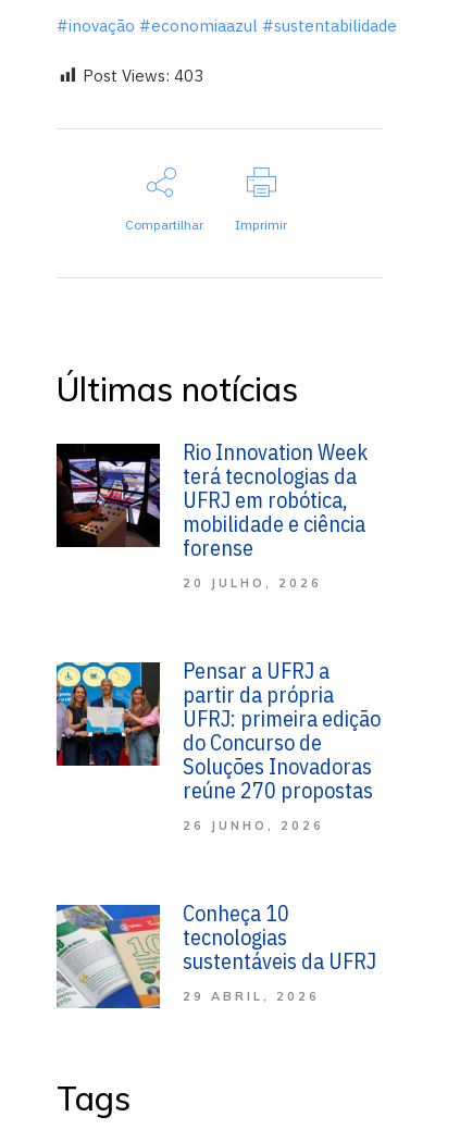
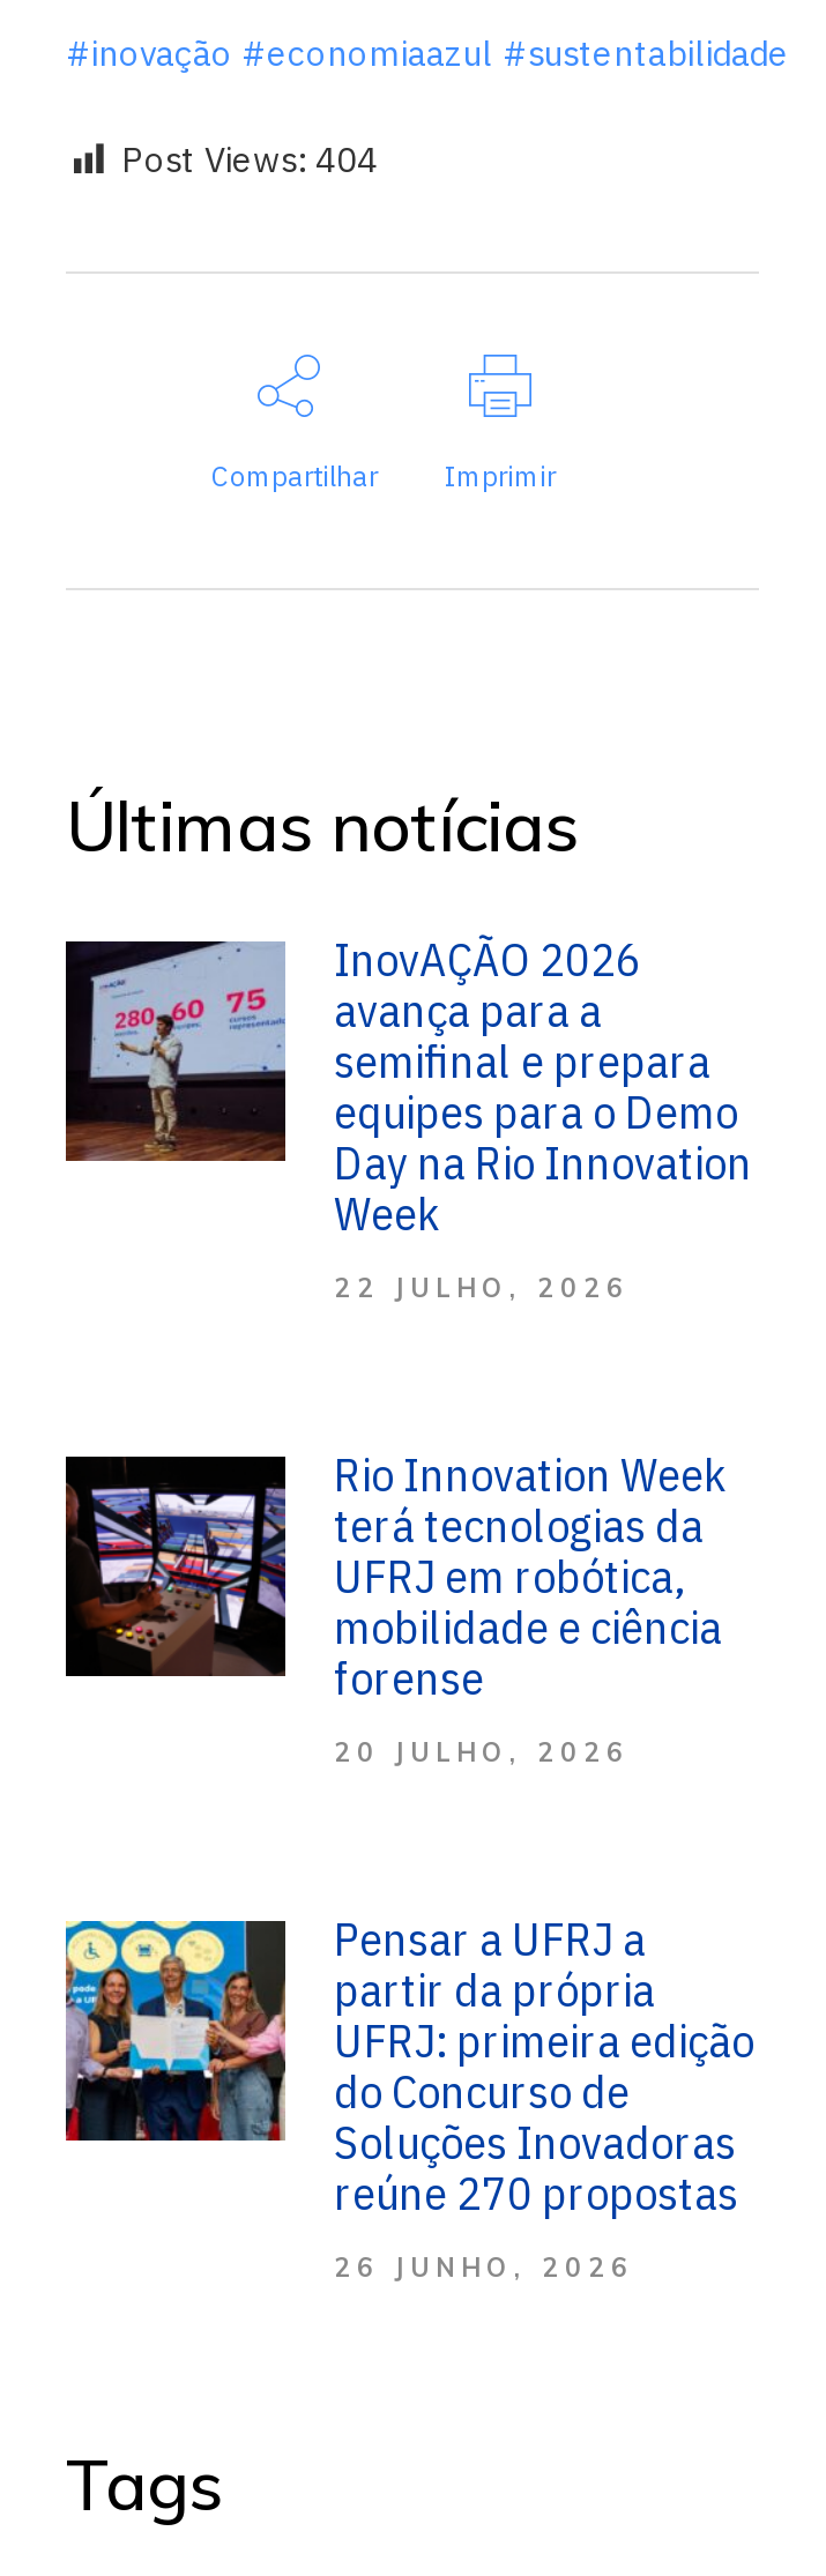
[83,66,203,86] Post Views: 403 -> [121,138,378,182] Post Views: 404
none -> [64,928,752,1305] [image] | InovAÇÃO 2026 | avança para a | semifinal e prepara | equipes para o Demo | Day na Rio Innovation | Week | 22 JULHO, 2026
moved [55,438,381,833] -> [64,1443,754,2284]: [image] | Rio Innovation Week | terá tecnologias da | ... | reúne 270 propostas | 26 JUNHO, 2026
[55,899,376,1009] [image] | Conheça 10 | tecnologias | sustentáveis da UFRJ | 29 ABRIL, 2026 -> none

